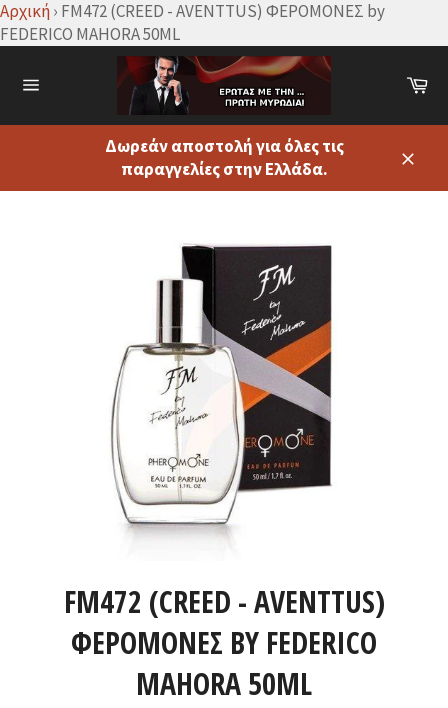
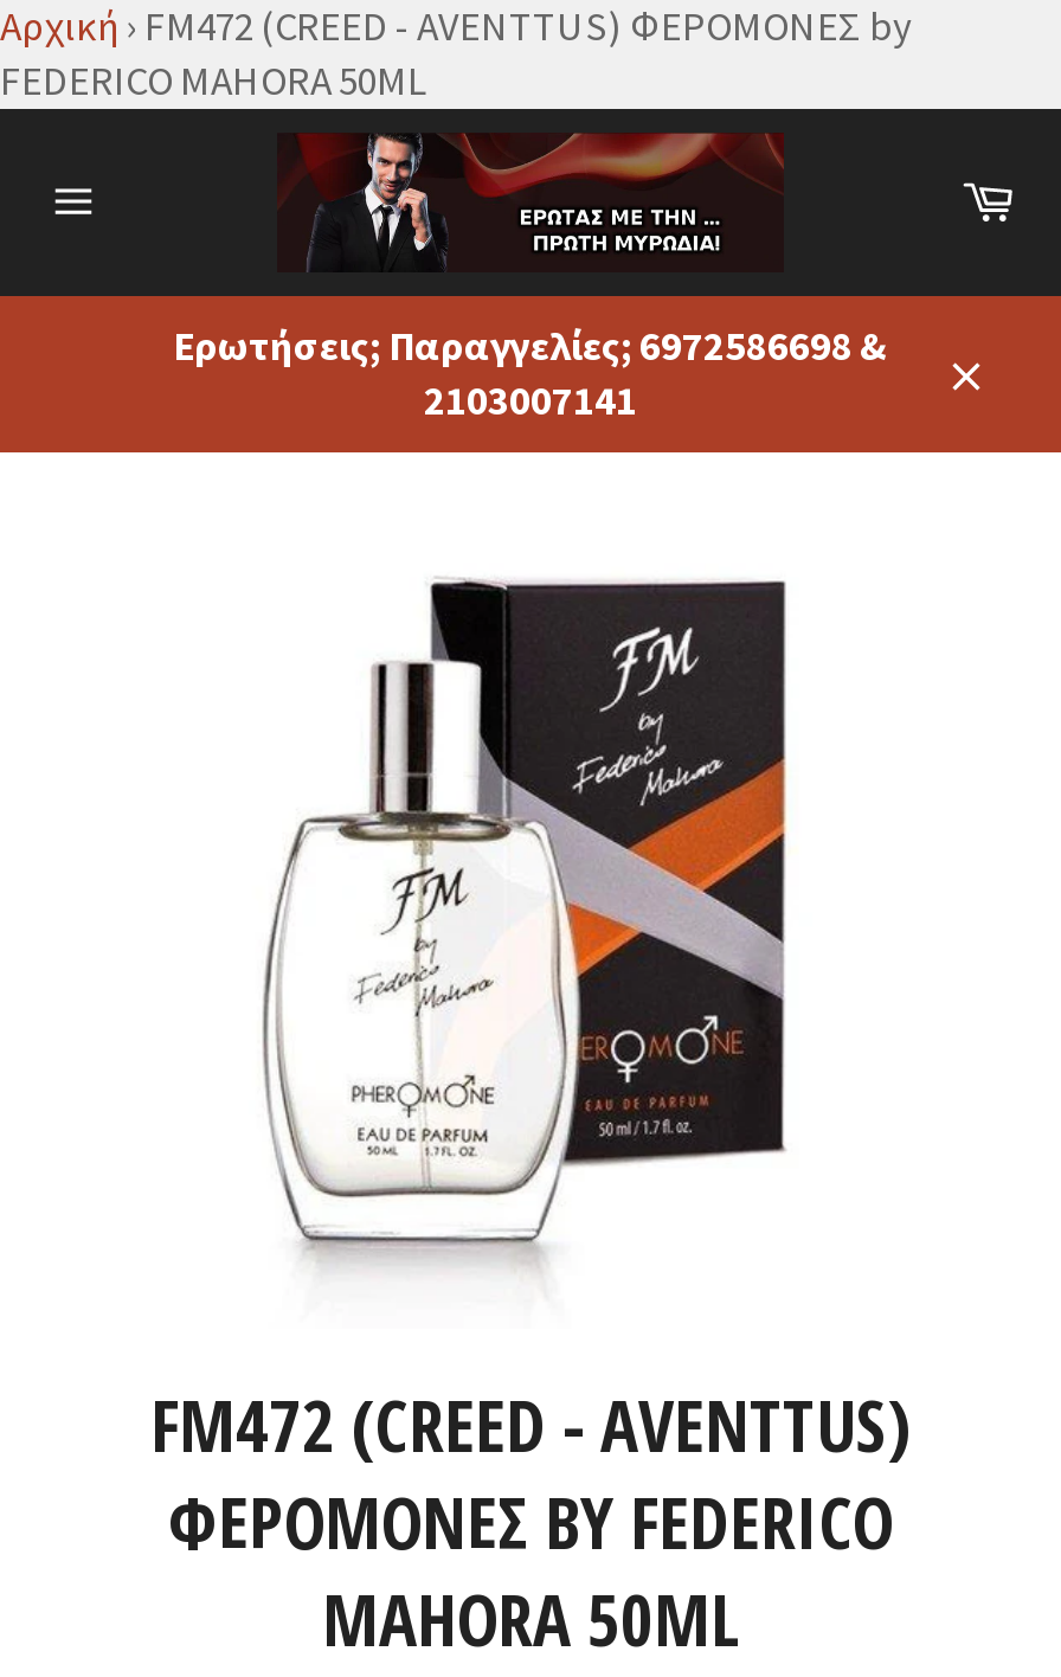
[104,135,343,180] Δωρεάν αποστολή για όλες τις | παραγγελίες στην Ελλάδα. -> [173,320,888,426] Ερωτήσεις; Παραγγελίες; 6972586698 & | 2103007141

